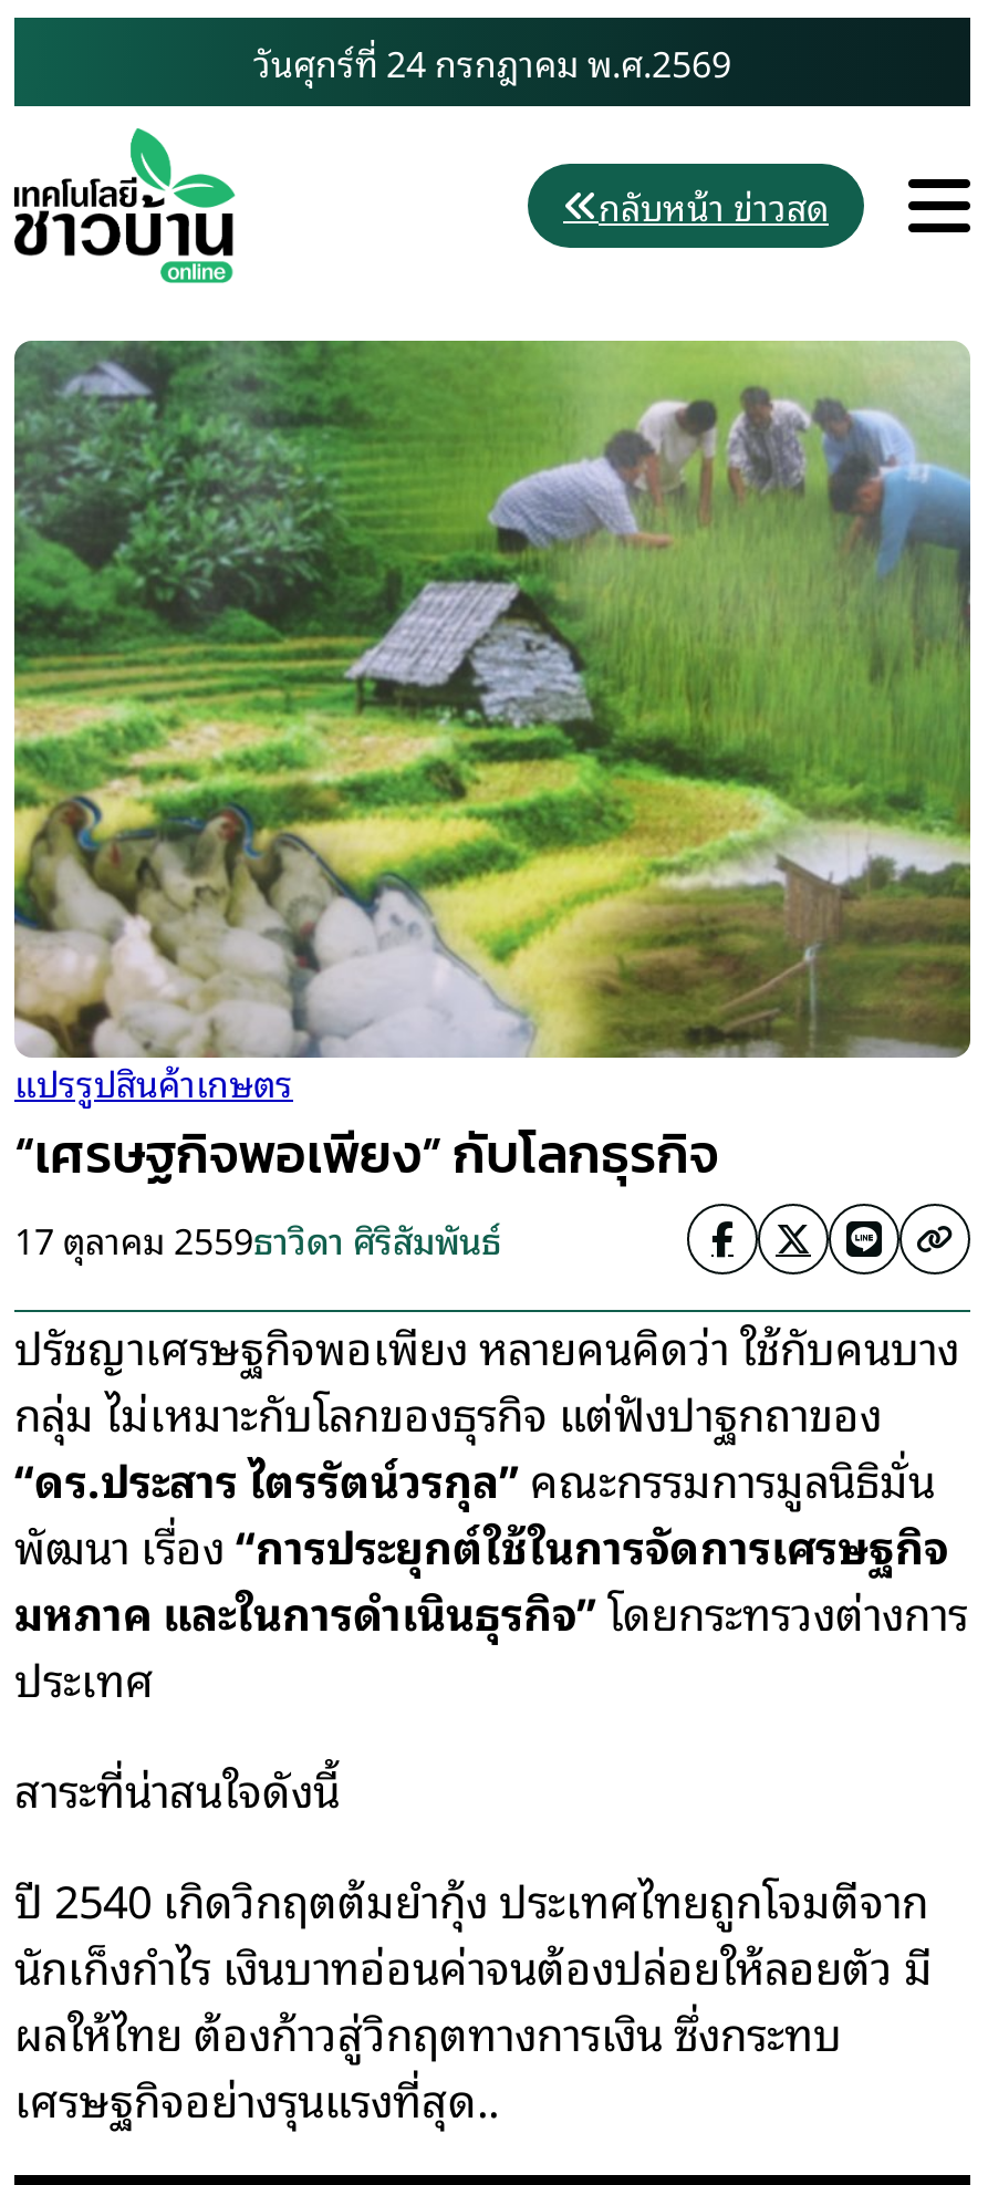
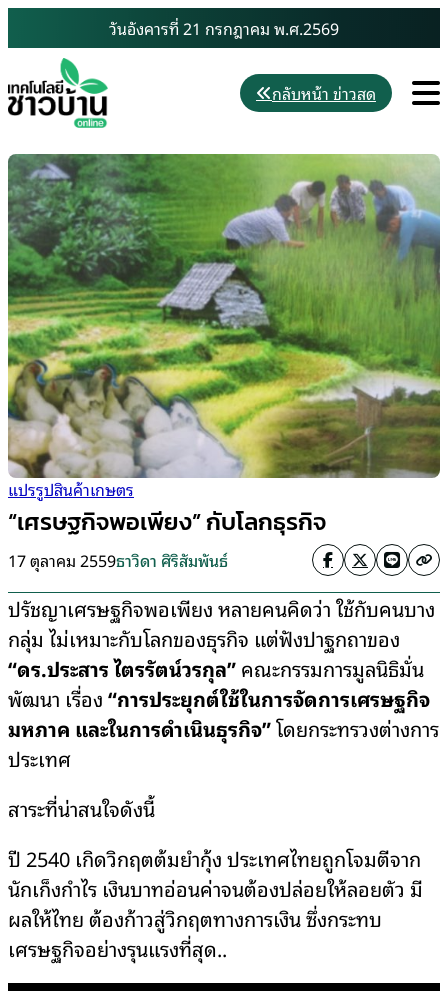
[253,33,731,91] วันศุกร์ที่ 24 กรกฎาคม พ.ศ.2569 -> [109,15,339,41] วันอังคารที่ 21 กรกฎาคม พ.ศ.2569

